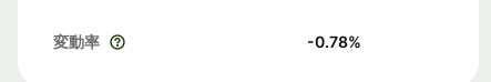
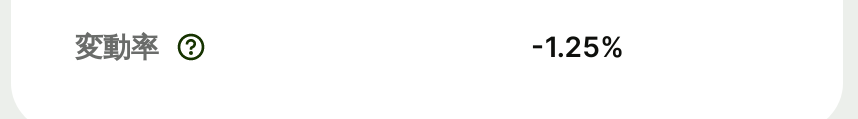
[307,32,361,51] -0.78% -> [531,29,624,63] -1.25%

